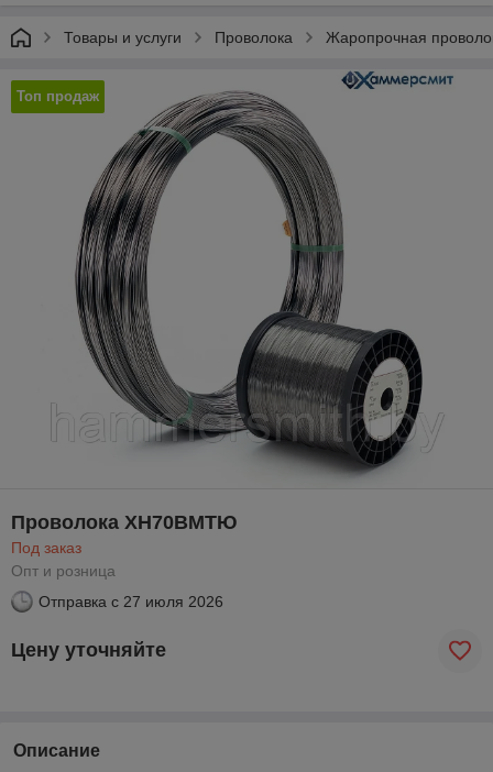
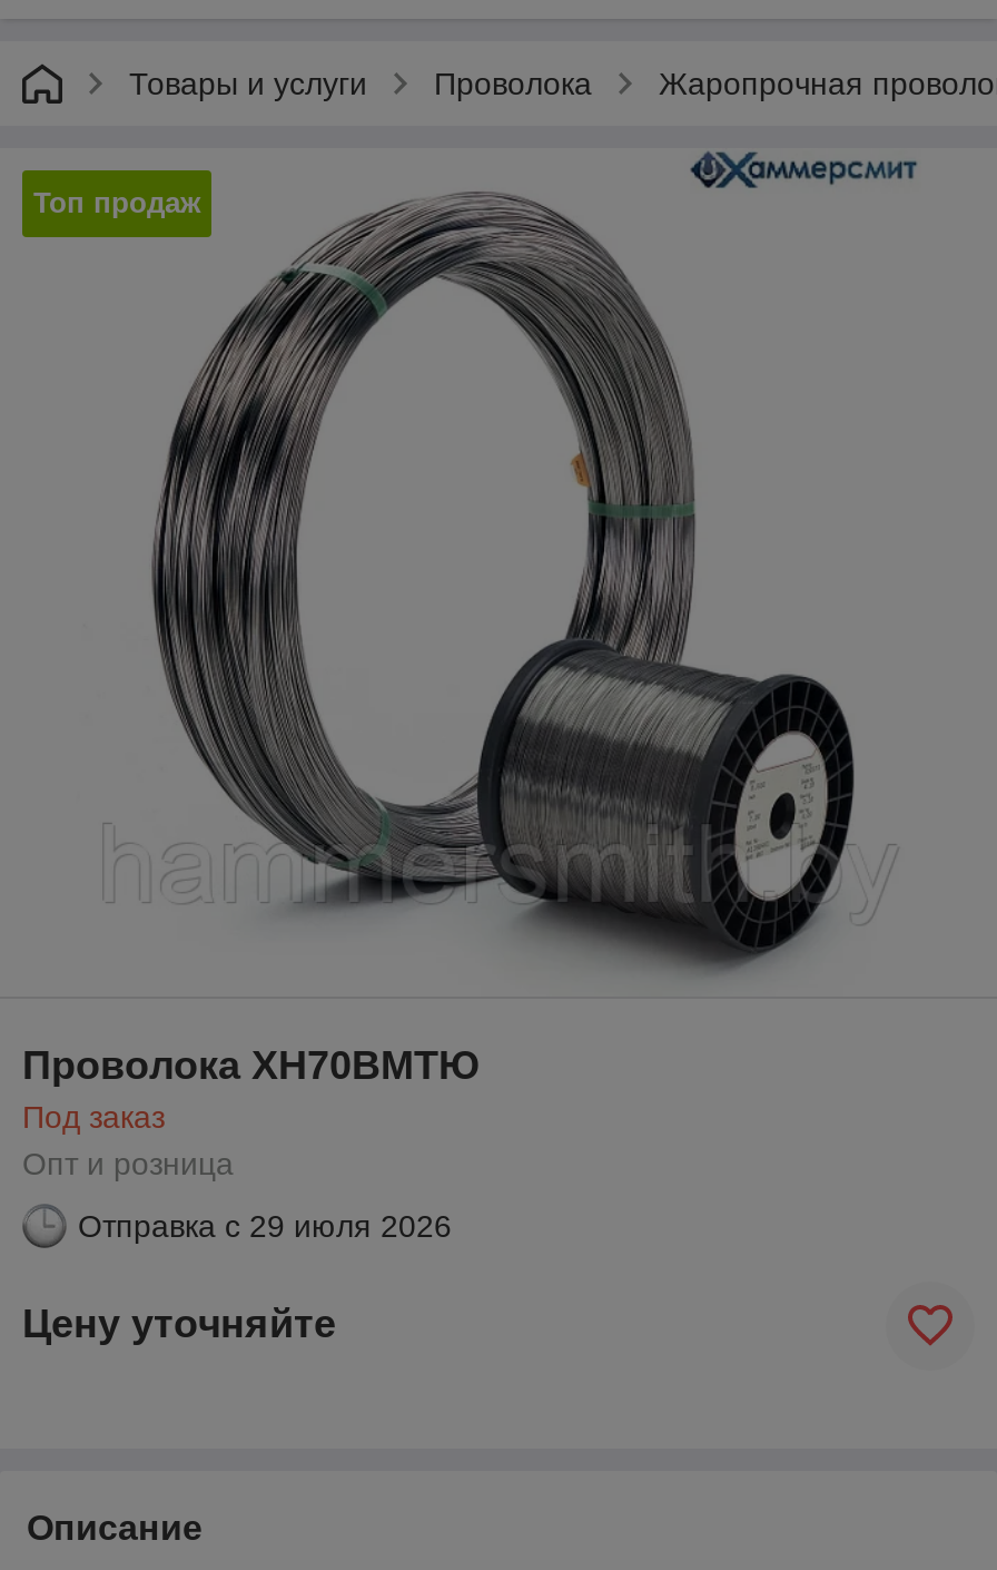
[39,593,223,610] Отправка с 27 июля 2026 -> [78,1208,452,1243] Отправка с 29 июля 2026

